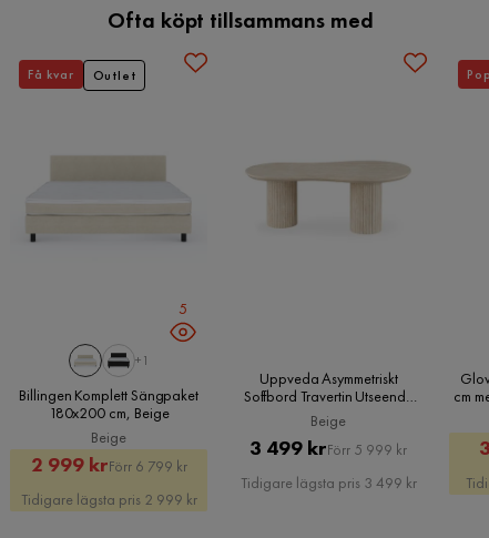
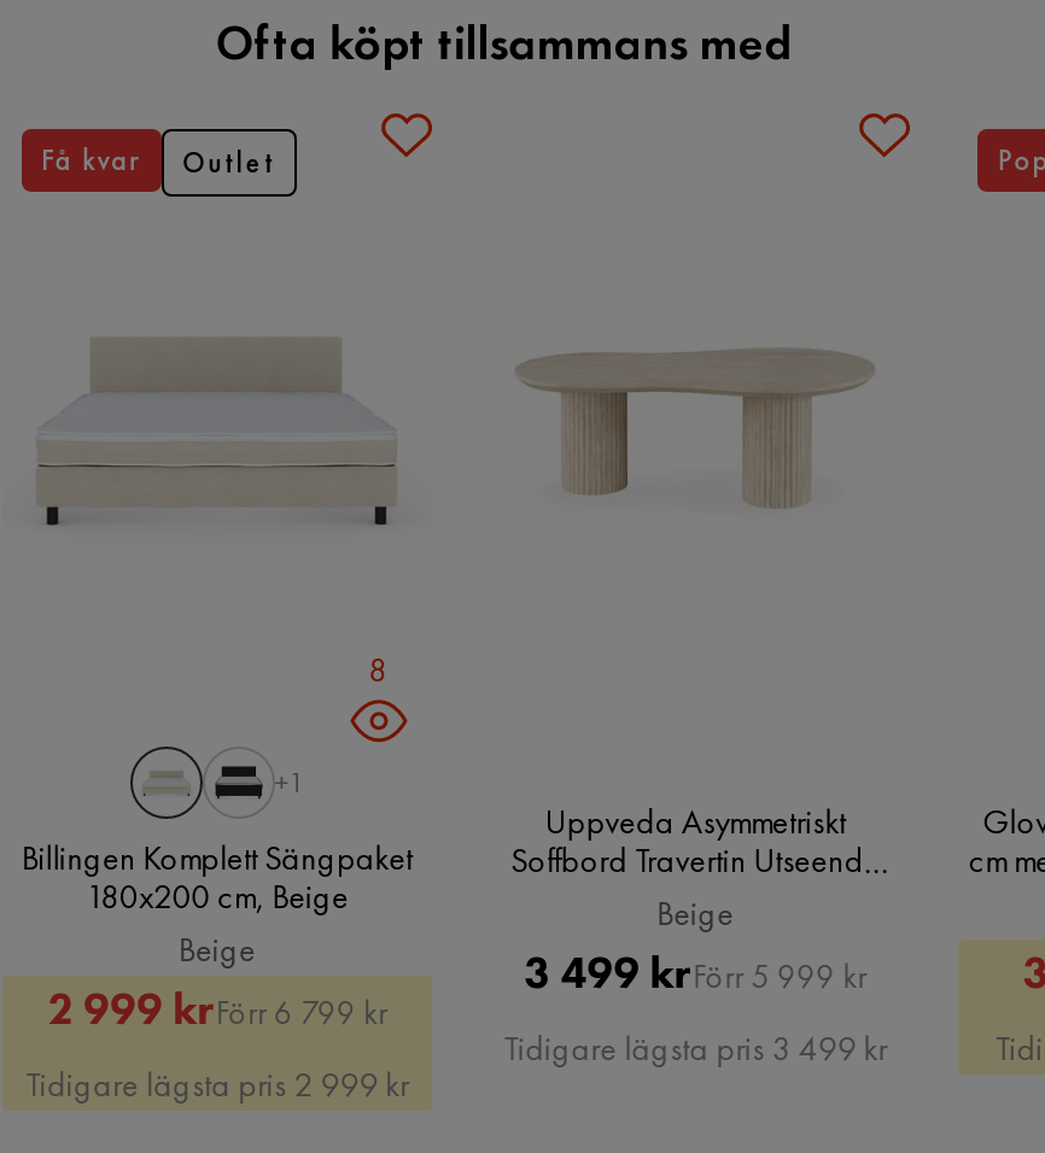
[178,299,187,319] 5 -> [369,648,388,692] 8

